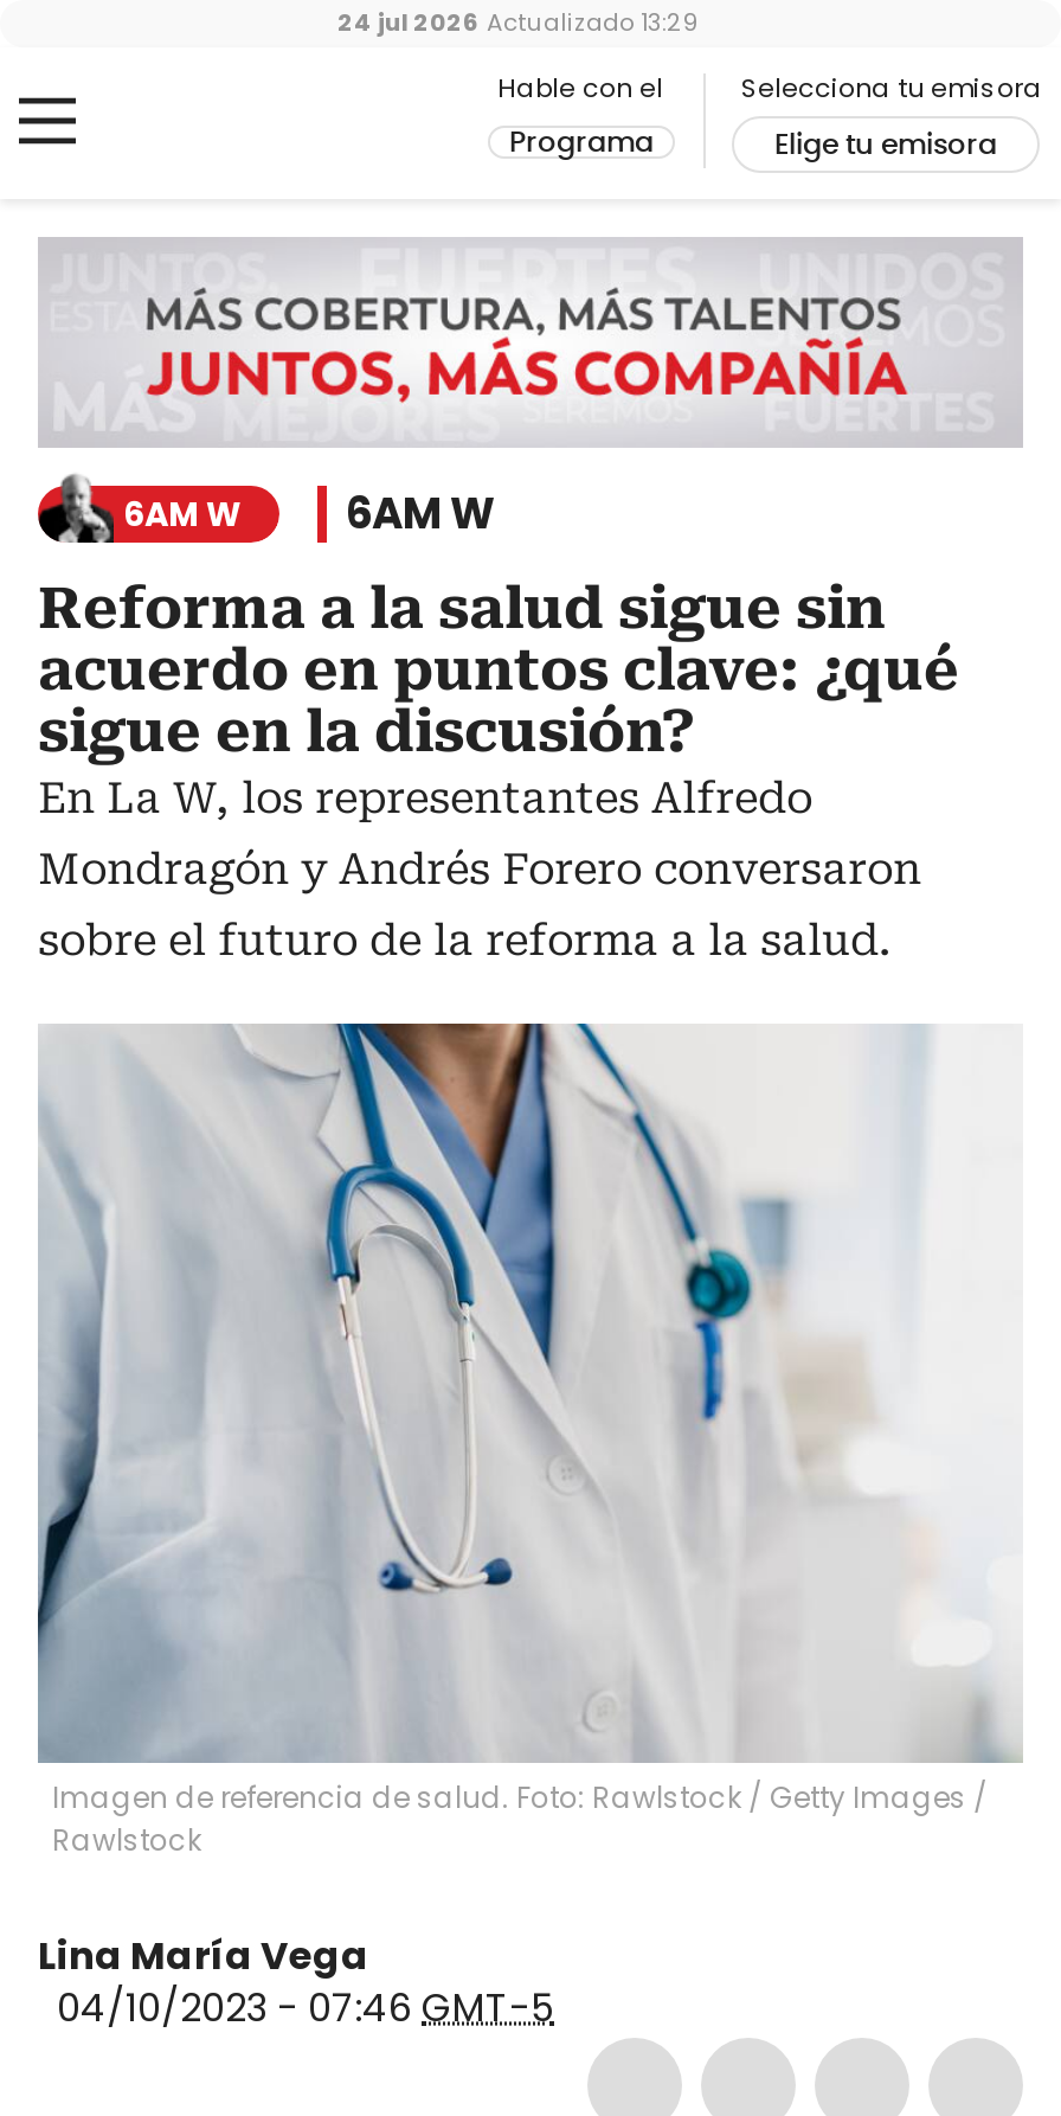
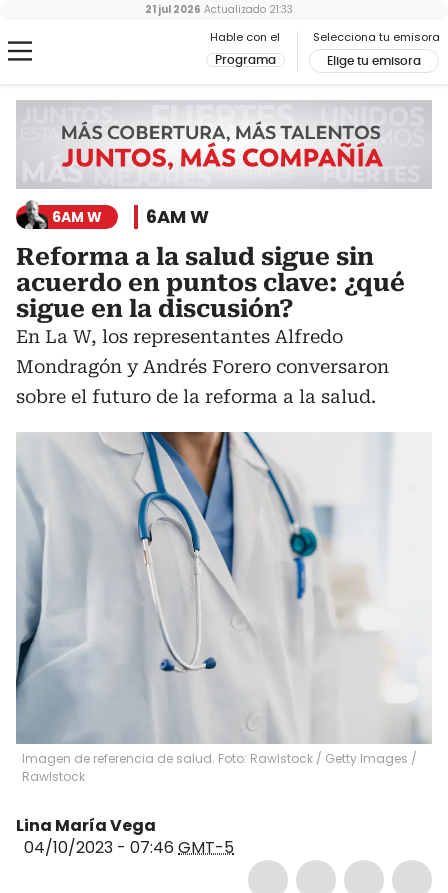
[337,5,700,40] 24 jul 2026 Actualizado 13:29 -> [145,2,293,17] 21 jul 2026 Actualizado 21:33

